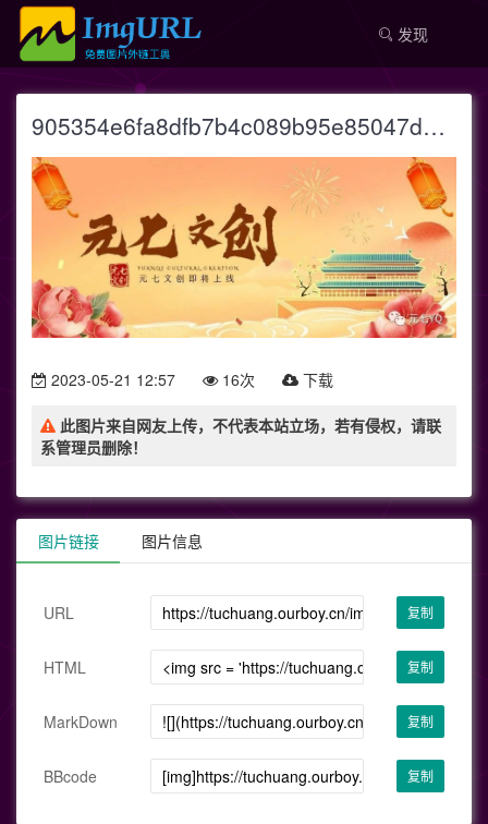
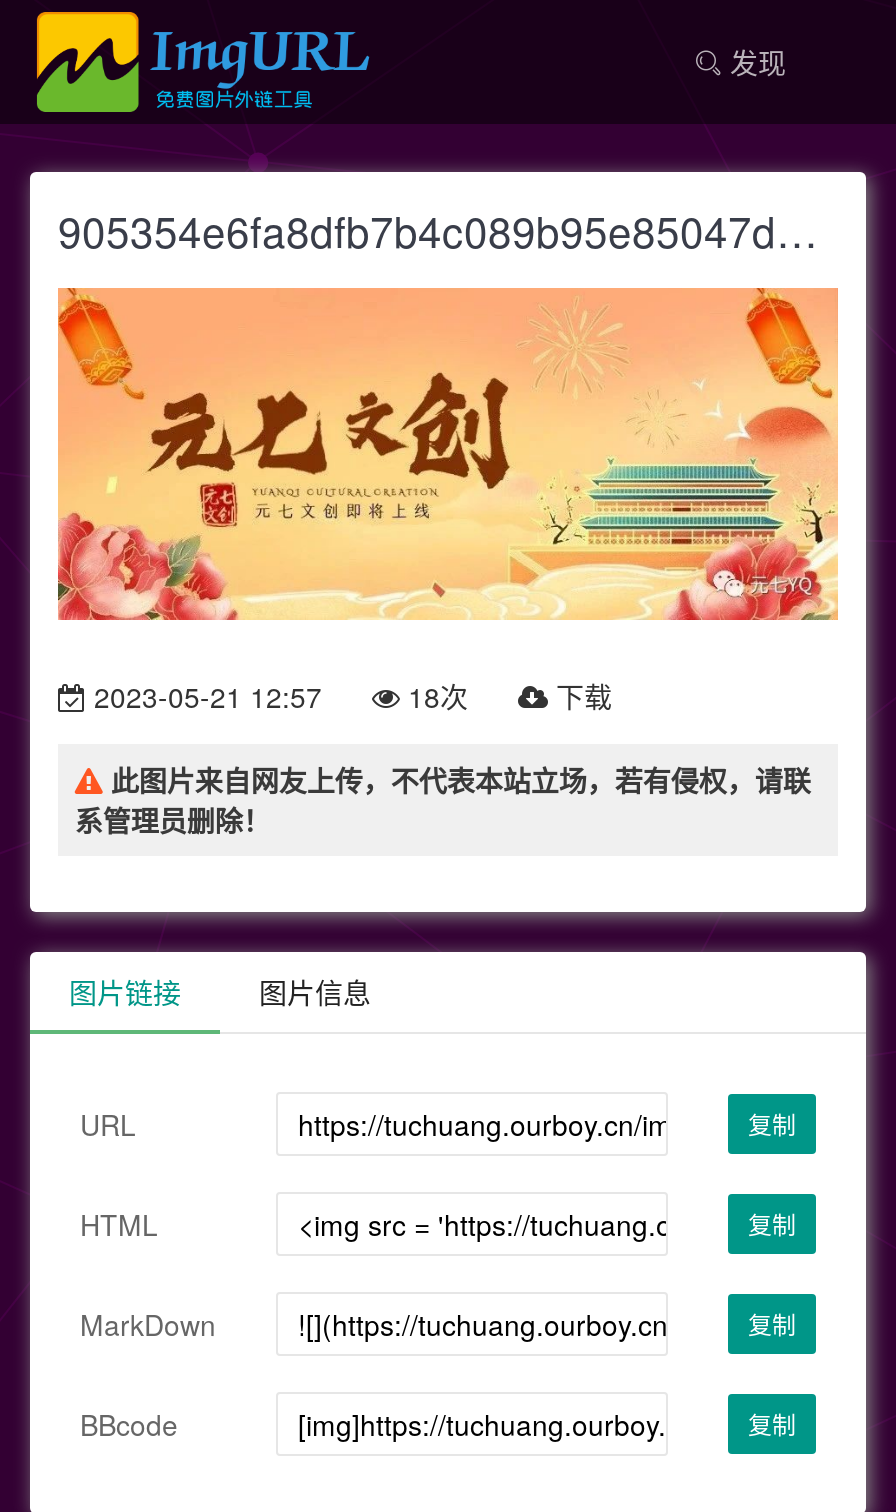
[47,368,333,390] 2023-05-21 12:57 16次 下载 -> [86,675,612,715] 2023-05-21 12:57 18次 下载

